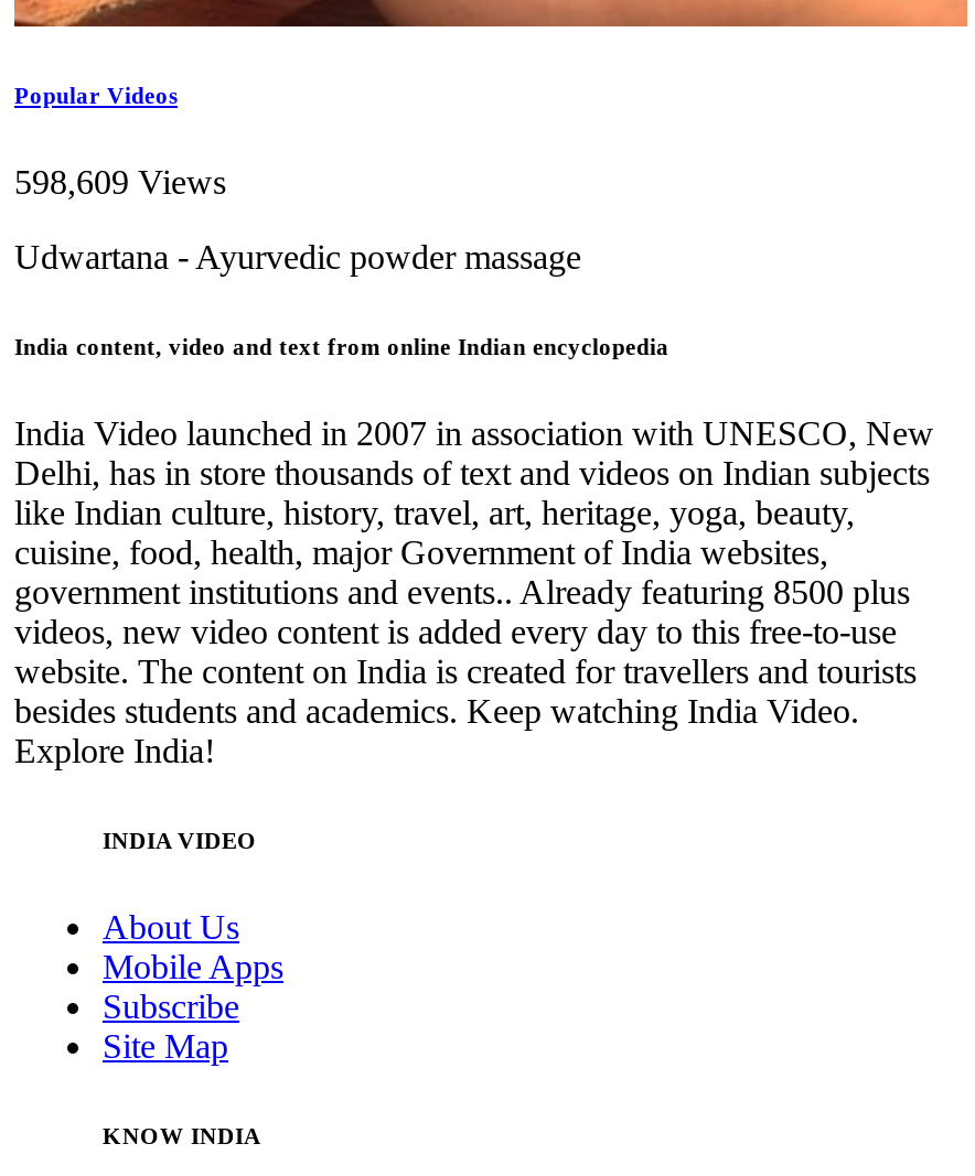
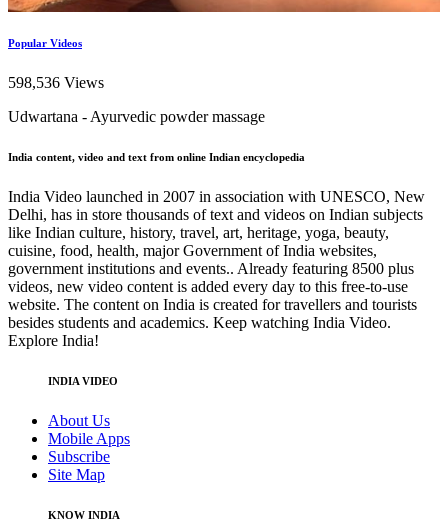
[14,164,226,201] 598,609 Views -> [8,74,104,91] 598,536 Views

